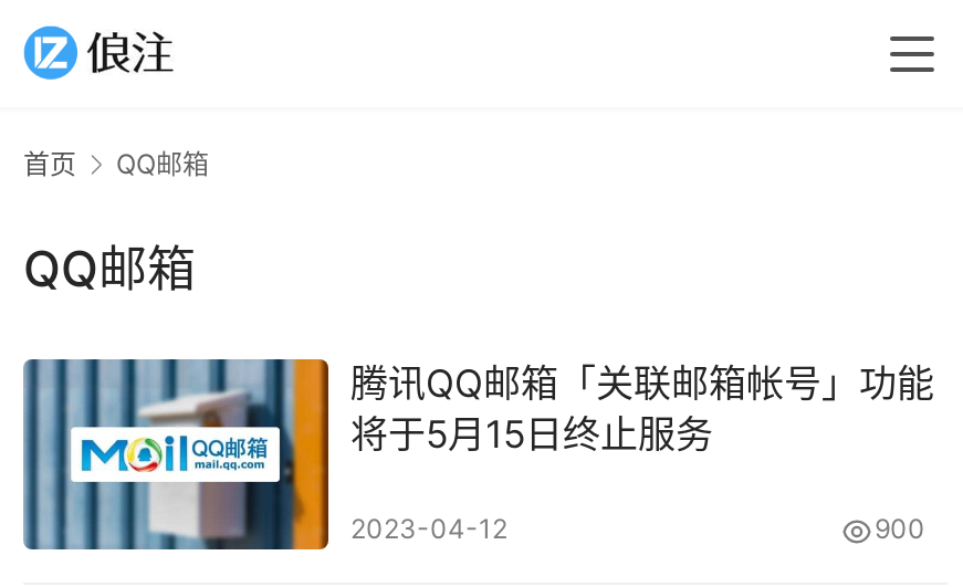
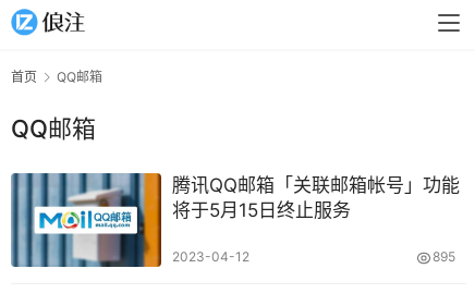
[875,513,925,546] 900 -> [433,249,455,265] 895

